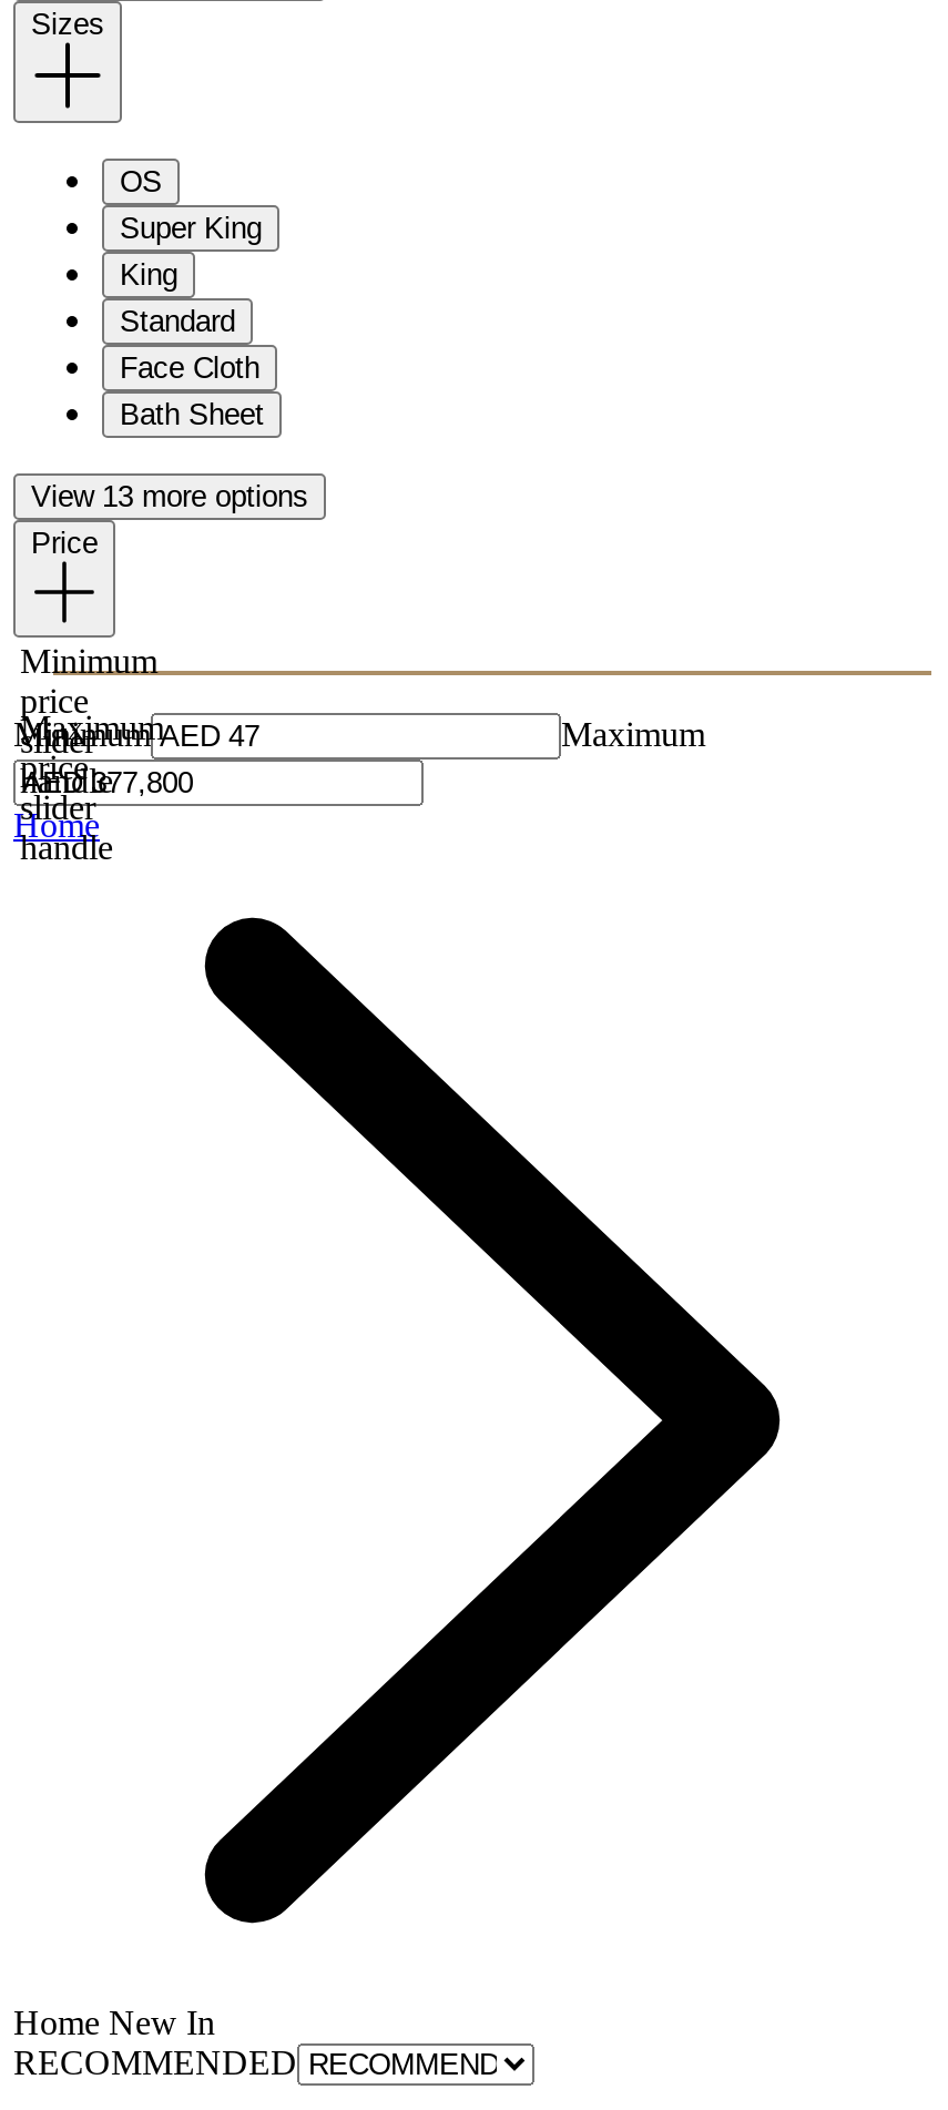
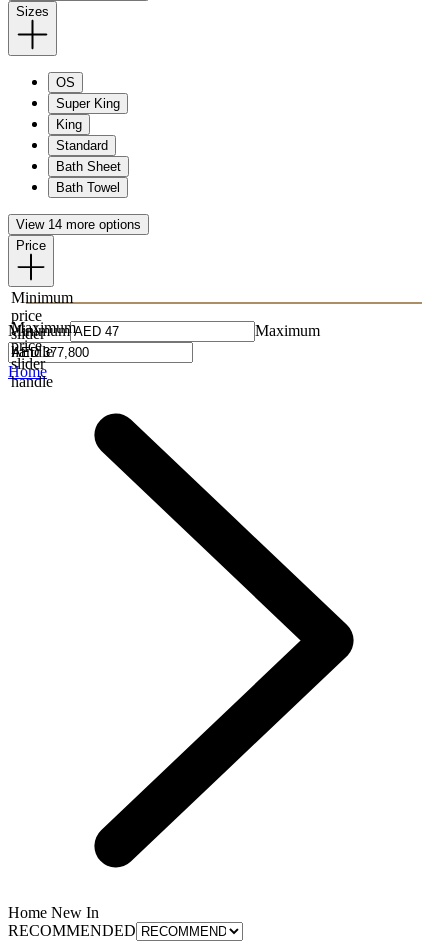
[120,353,259,386] Face Cloth -> none
moved [120,399,264,432] -> [56,159,121,174]: Bath Sheet
[31,481,308,514] View 13 more options -> [16,180,141,232] Bath Towel | View 14 more options

